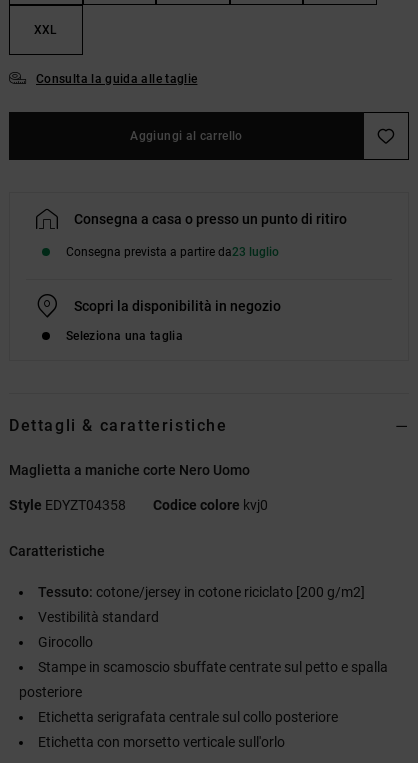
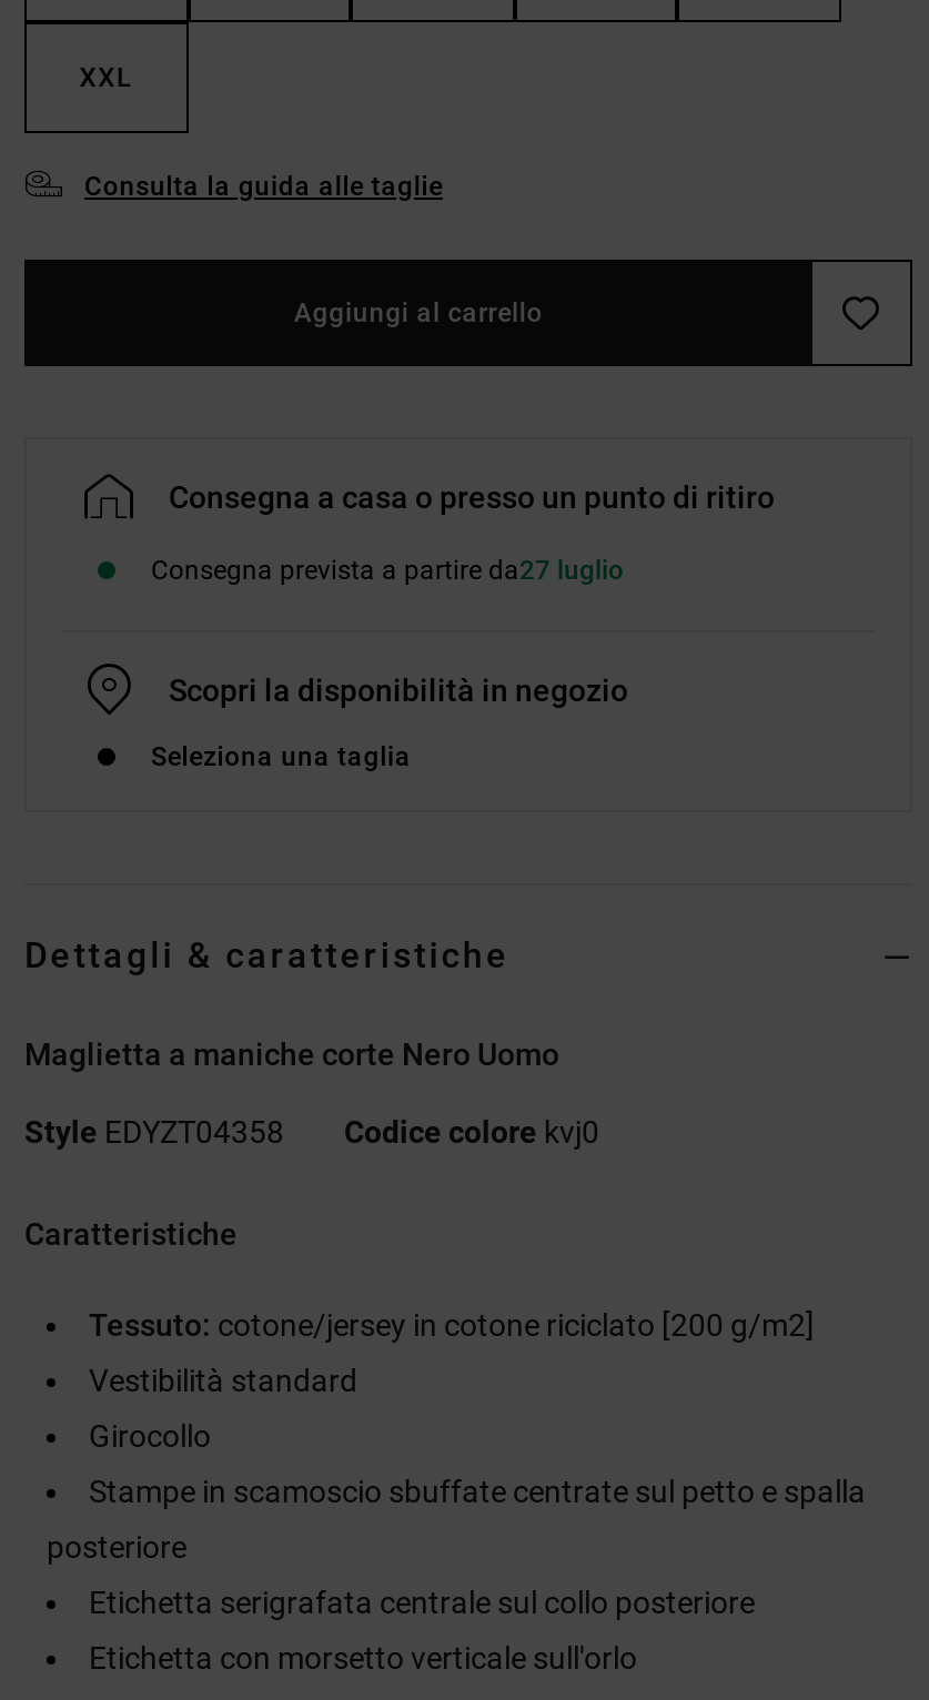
[66,245,279,259] Consegna prevista a partire da23 luglio -> [151,554,624,585] Consegna prevista a partire da27 luglio

